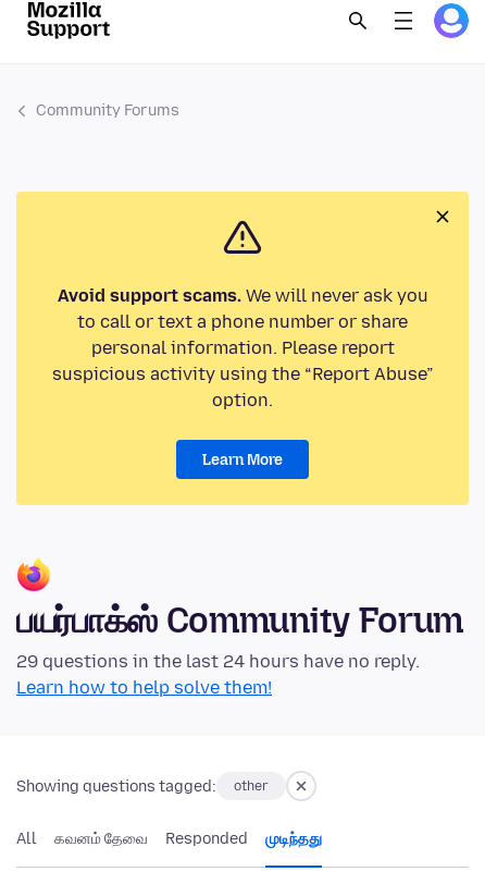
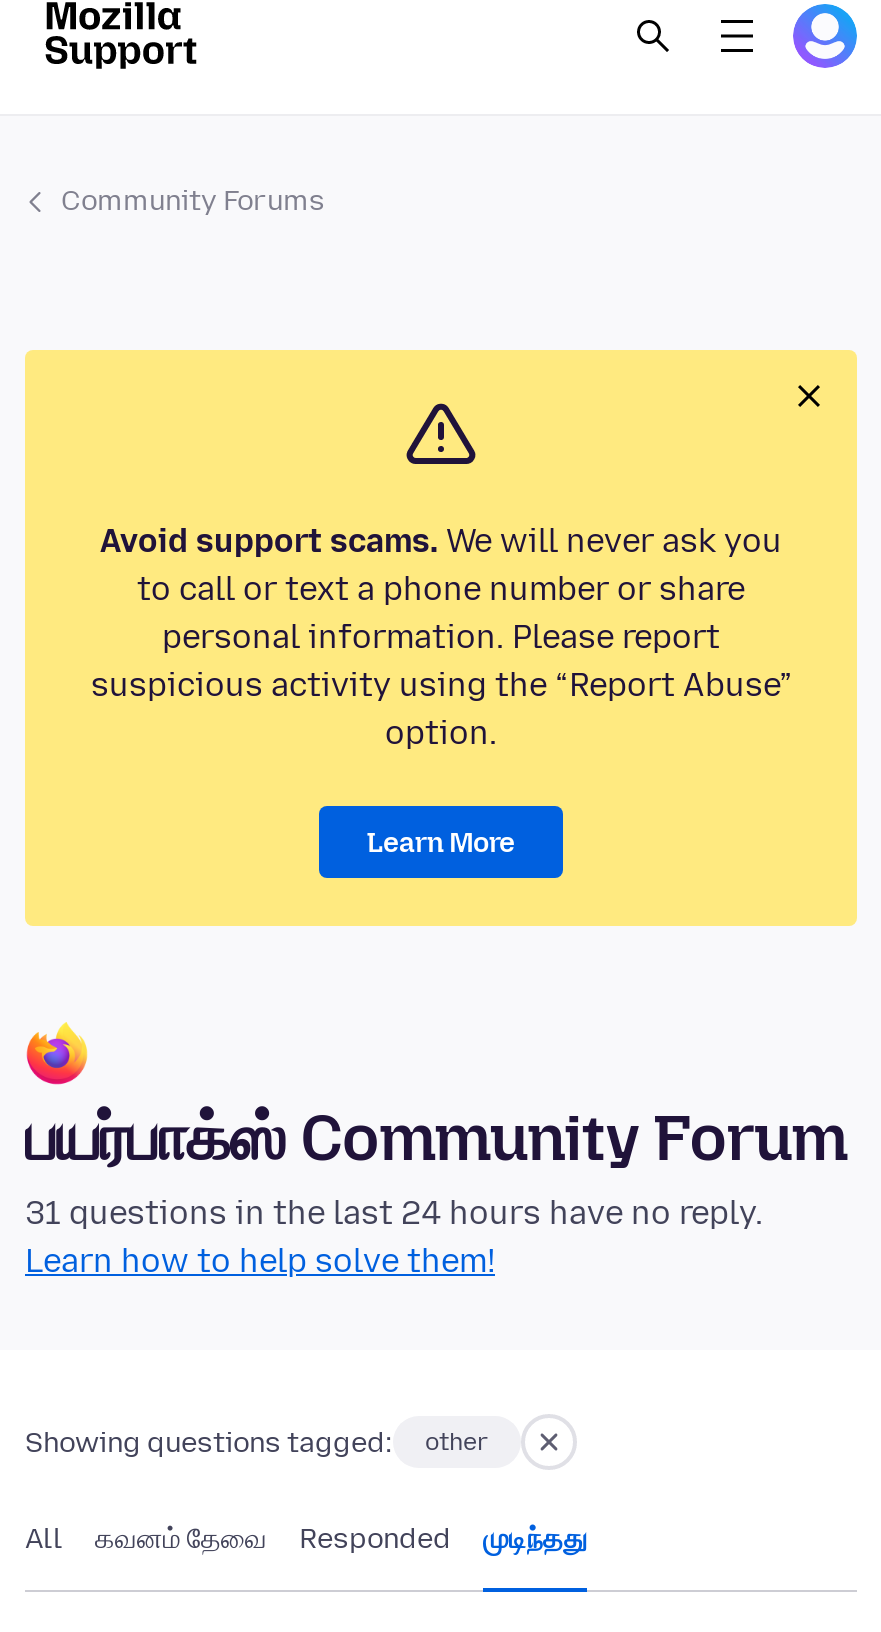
[16,652,420,672] 29 questions in the last 24 hours have no reply. -> [25,1195,763,1233] 31 questions in the last 24 hours have no reply.

